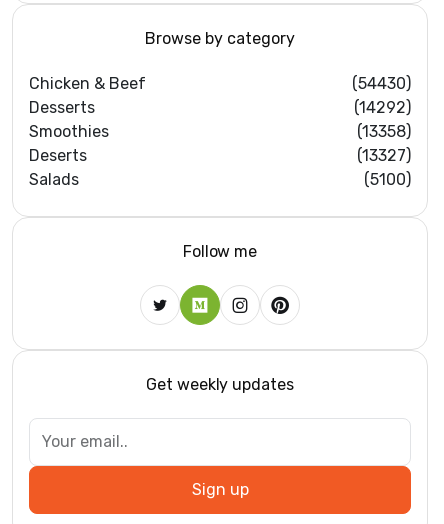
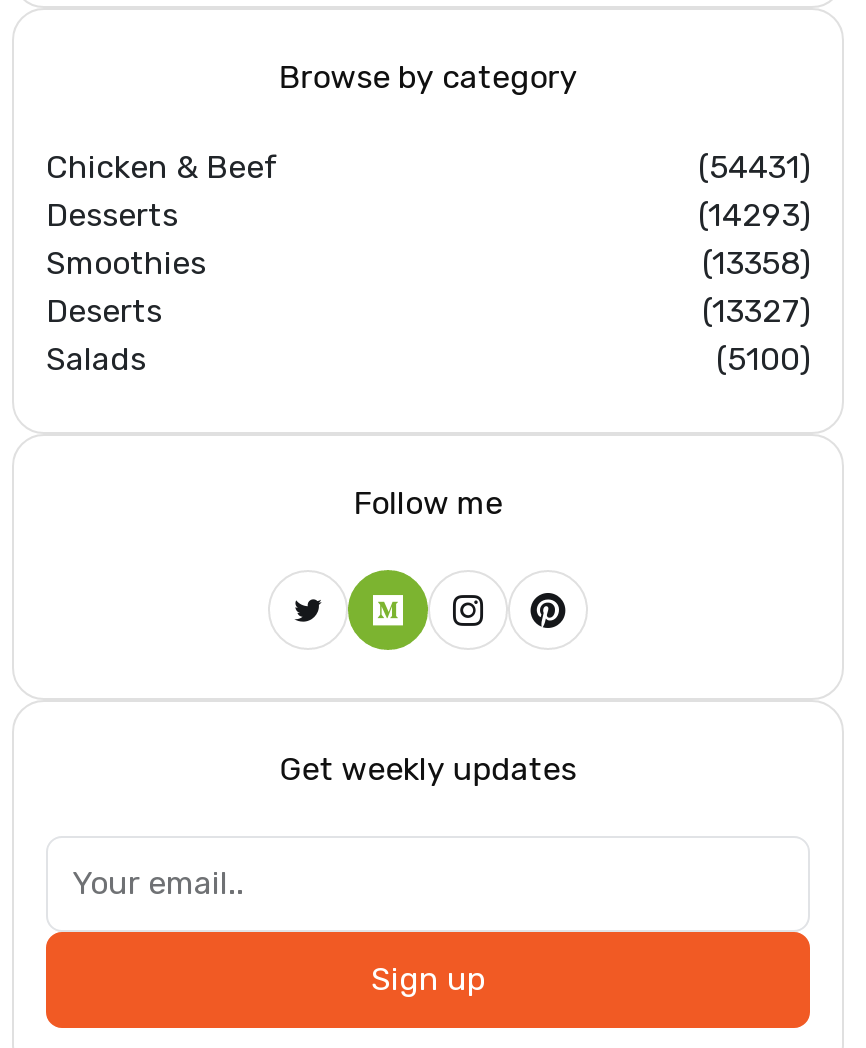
[352,74,411,93] (54430) -> [698,149,810,187] (54431)
[354,98,411,117] (14292) -> [698,197,810,235] (14293)

